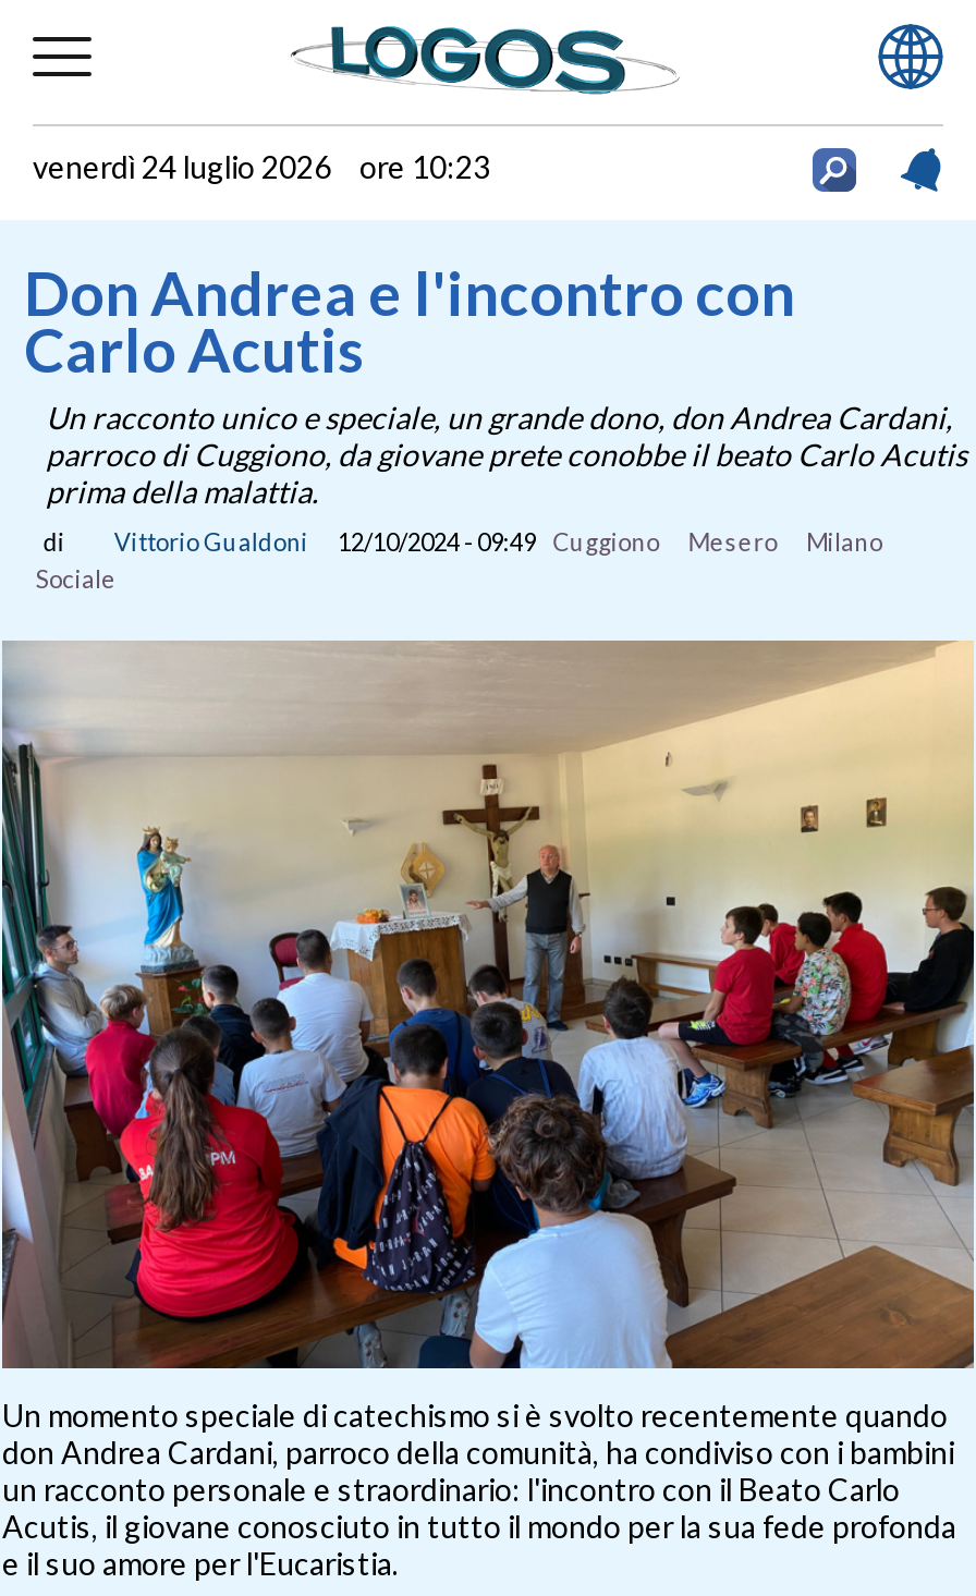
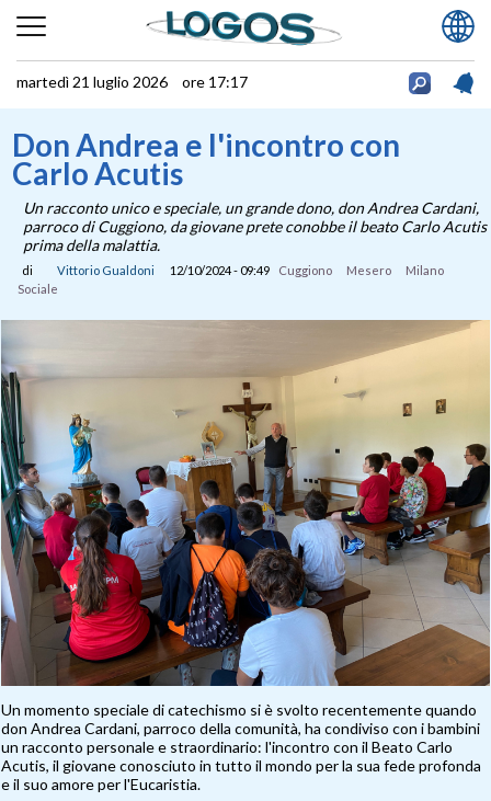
[33,147,490,184] venerdì 24 luglio 2026 ore 10:23 -> [16,72,248,90] martedì 21 luglio 2026 ore 17:17

